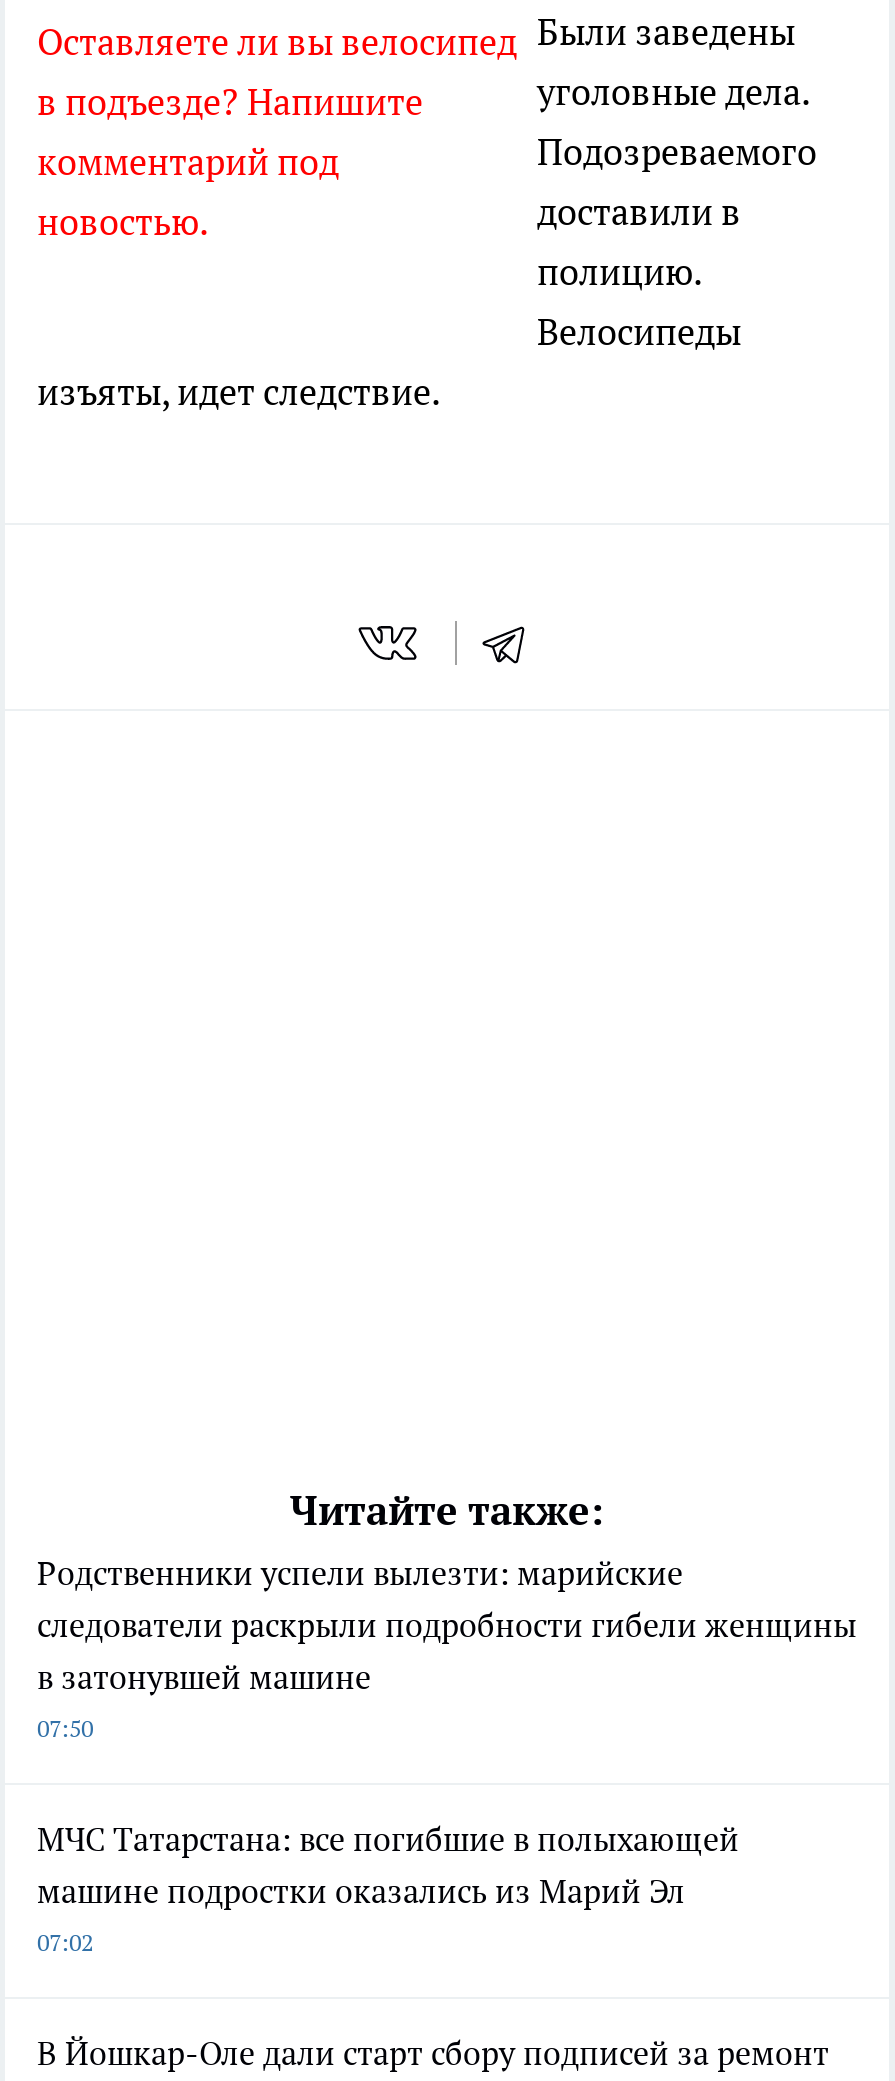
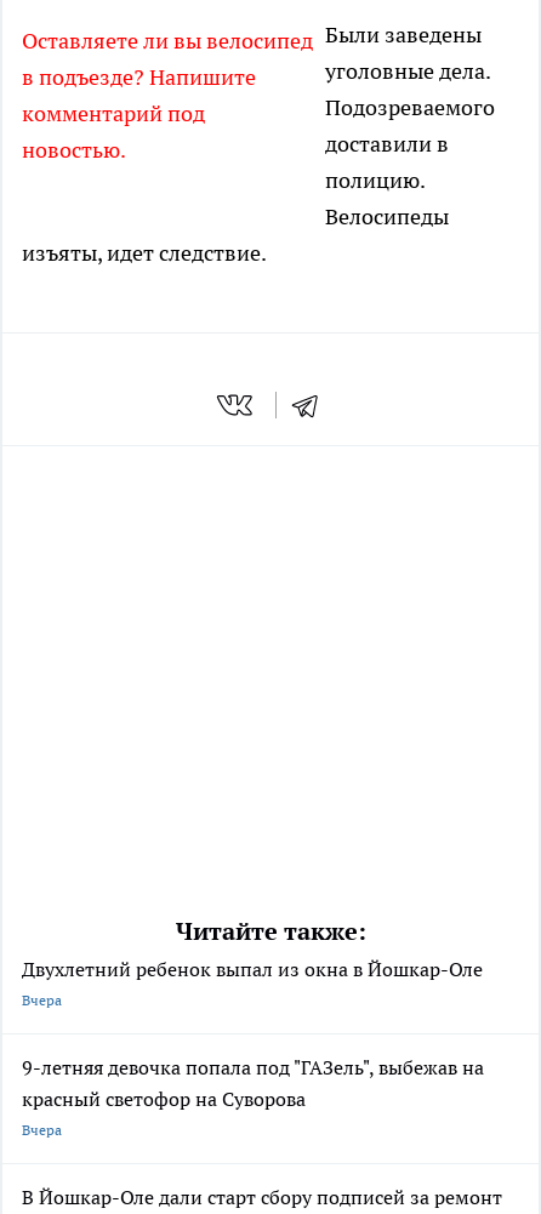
[37,1552,857,1742] Родственники успели вылезти: марийские | следователи раскрыли подробности гибели женщины | в затонувшей машине | 07:50 -> [22,957,483,1009] Двухлетний ребенок выпал из окна в Йошкар-Оле | Вчера
[37,1818,739,1956] МЧС Татарстана: все погибшие в полыхающей | машине подростки оказались из Марий Эл | 07:02 -> [22,1055,484,1138] 9-летняя девочка попала под "ГАЗель", выбежав на | красный светофор на Суворова | Вчера

